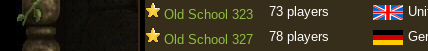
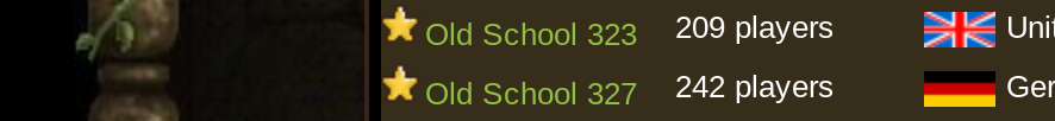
[163,4,328,22] Old School 323 73 players -> [425,9,835,52] Old School 323 209 players
[163,29,328,47] Old School 327 78 players -> [425,69,835,112] Old School 327 242 players

